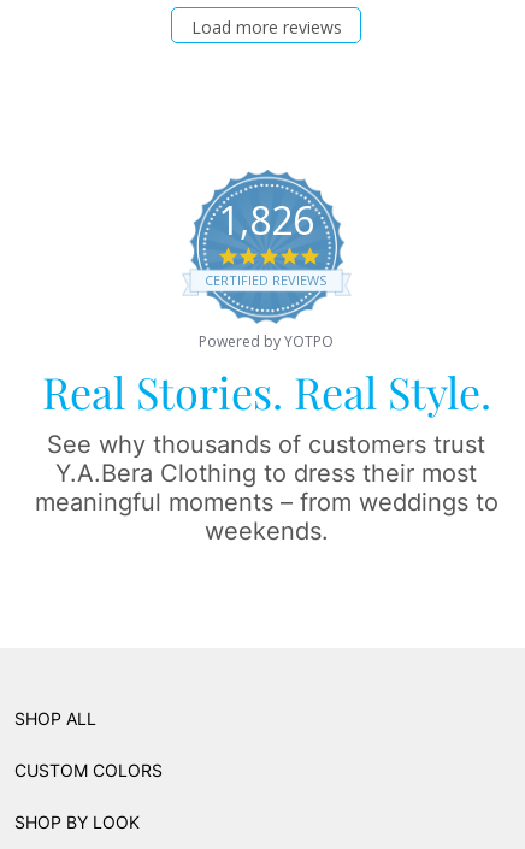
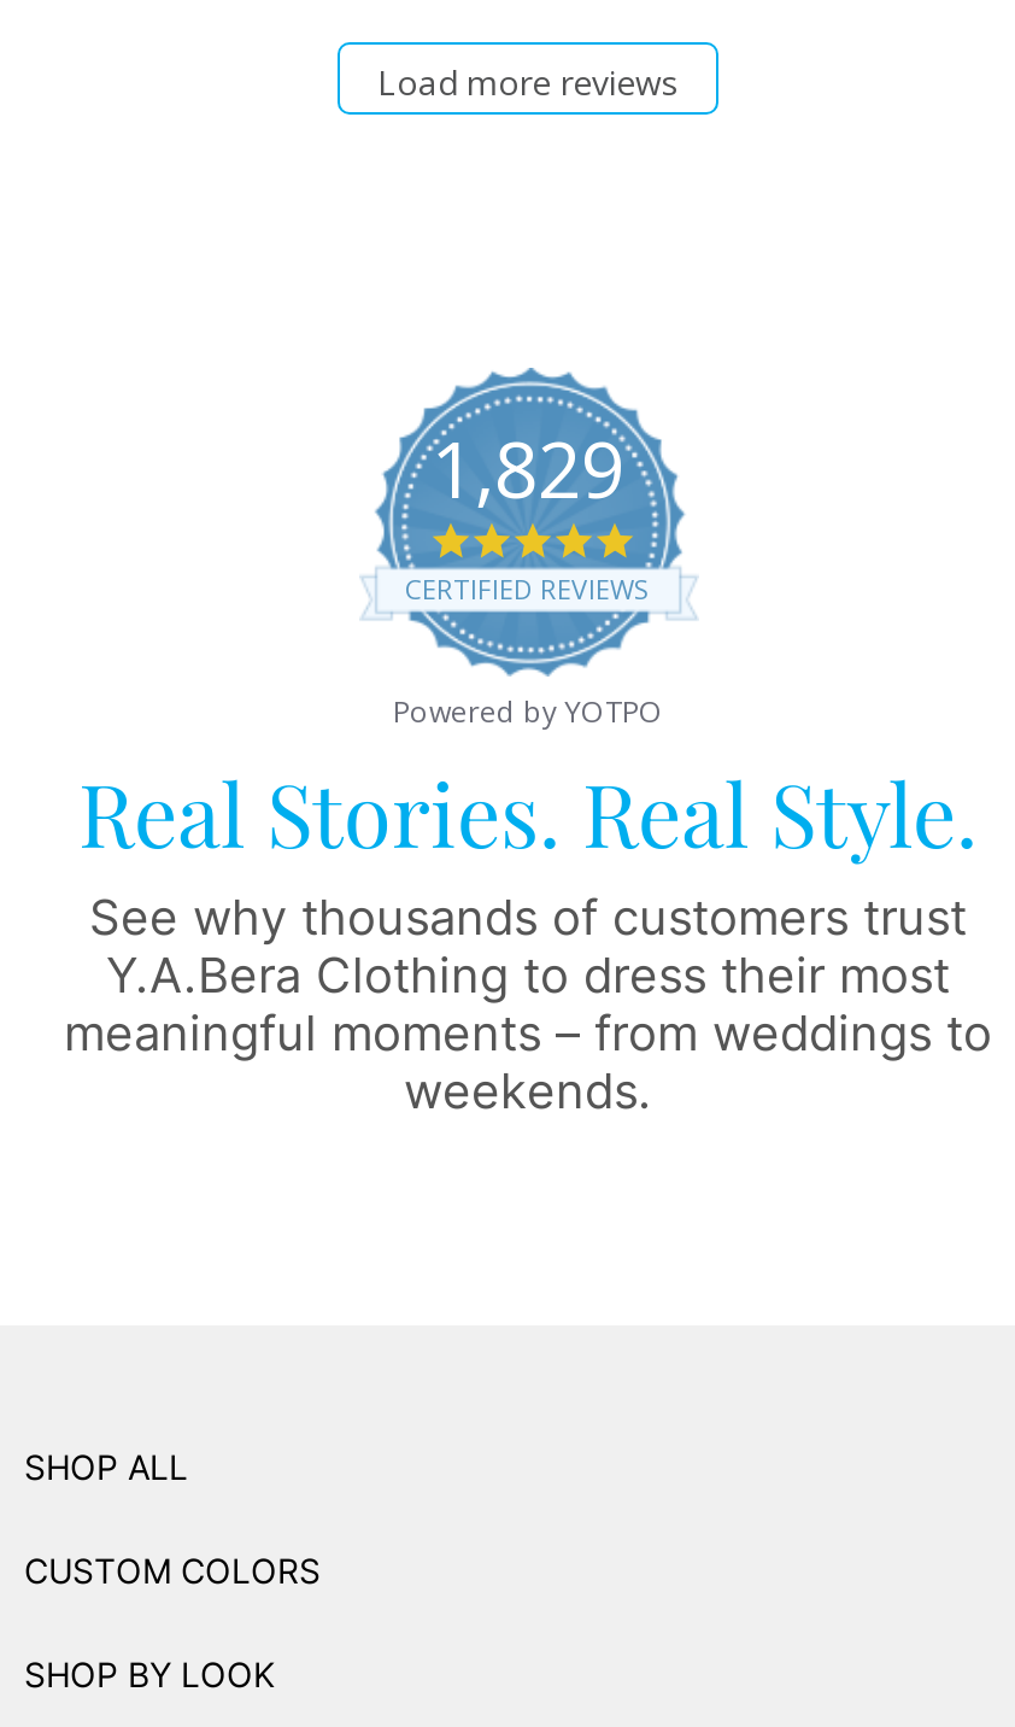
[218,194,314,246] 1,826 -> [432,416,624,520] 1,829

